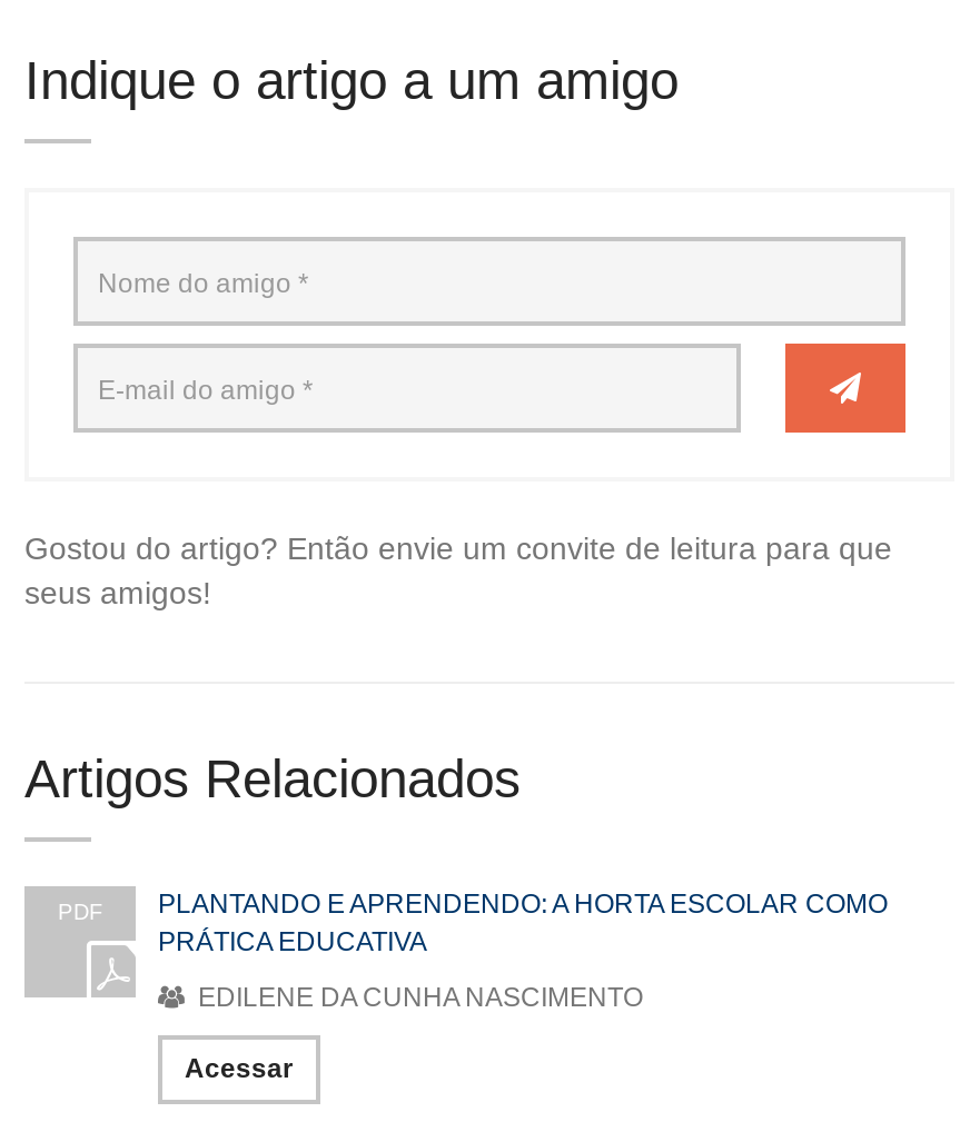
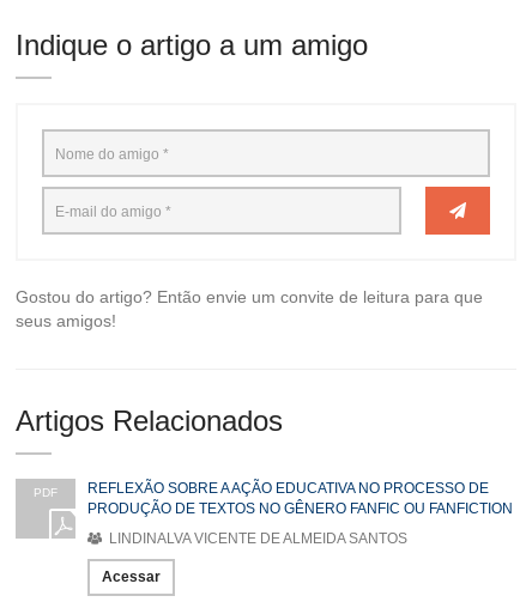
[158,889,888,958] PLANTANDO E APRENDENDO: A HORTA ESCOLAR COMO | PRÁTICA EDUCATIVA -> [87,480,513,517] REFLEXÃO SOBRE A AÇÃO EDUCATIVA NO PROCESSO DE | PRODUÇÃO DE TEXTOS NO GÊNERO FANFIC OU FANFICTION
[191,982,643,1013] EDILENE DA CUNHA NASCIMENTO -> [105,530,407,547] LINDINALVA VICENTE DE ALMEIDA SANTOS

